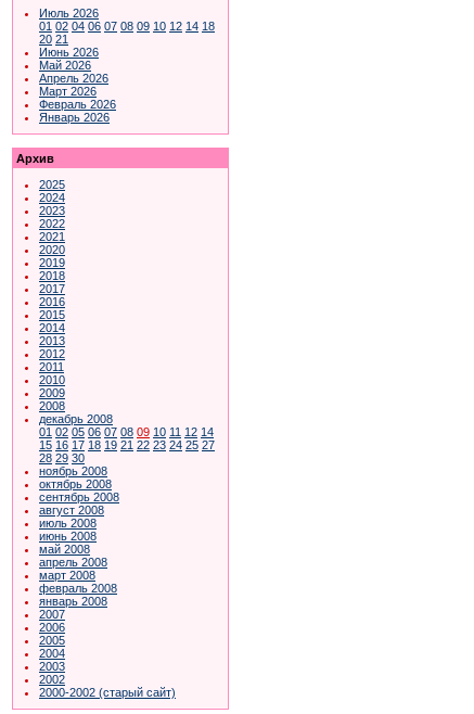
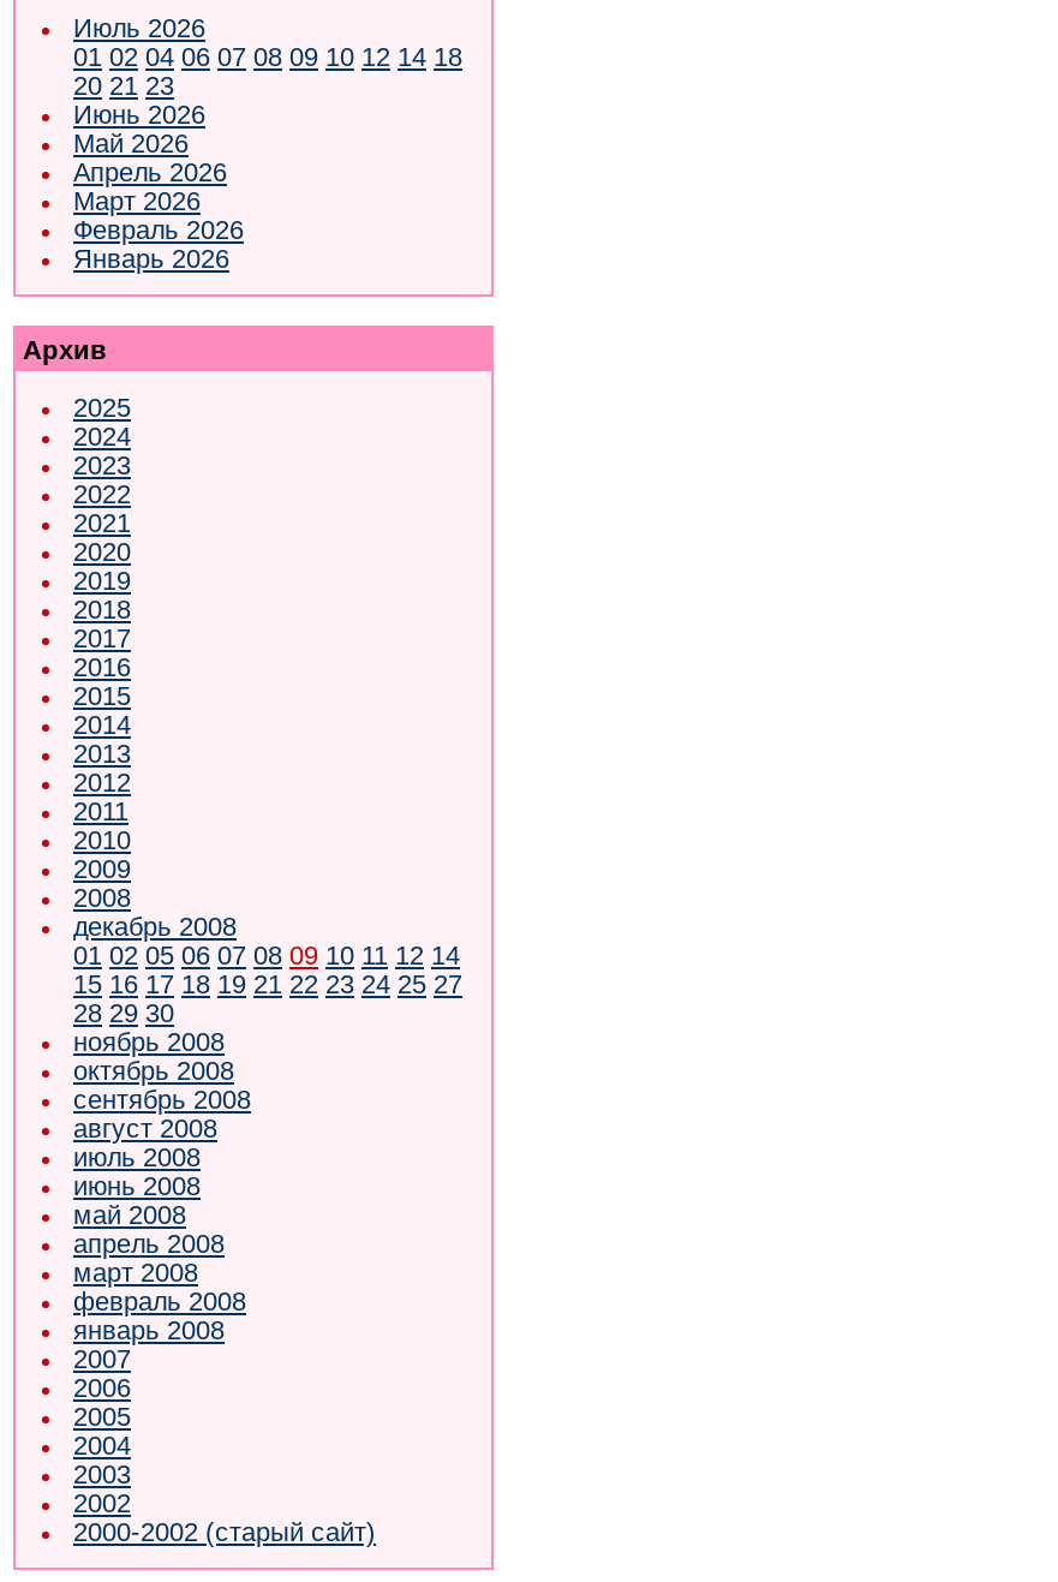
[39,33,68,46] 20 21 -> [73,71,174,100] 20 21 23

